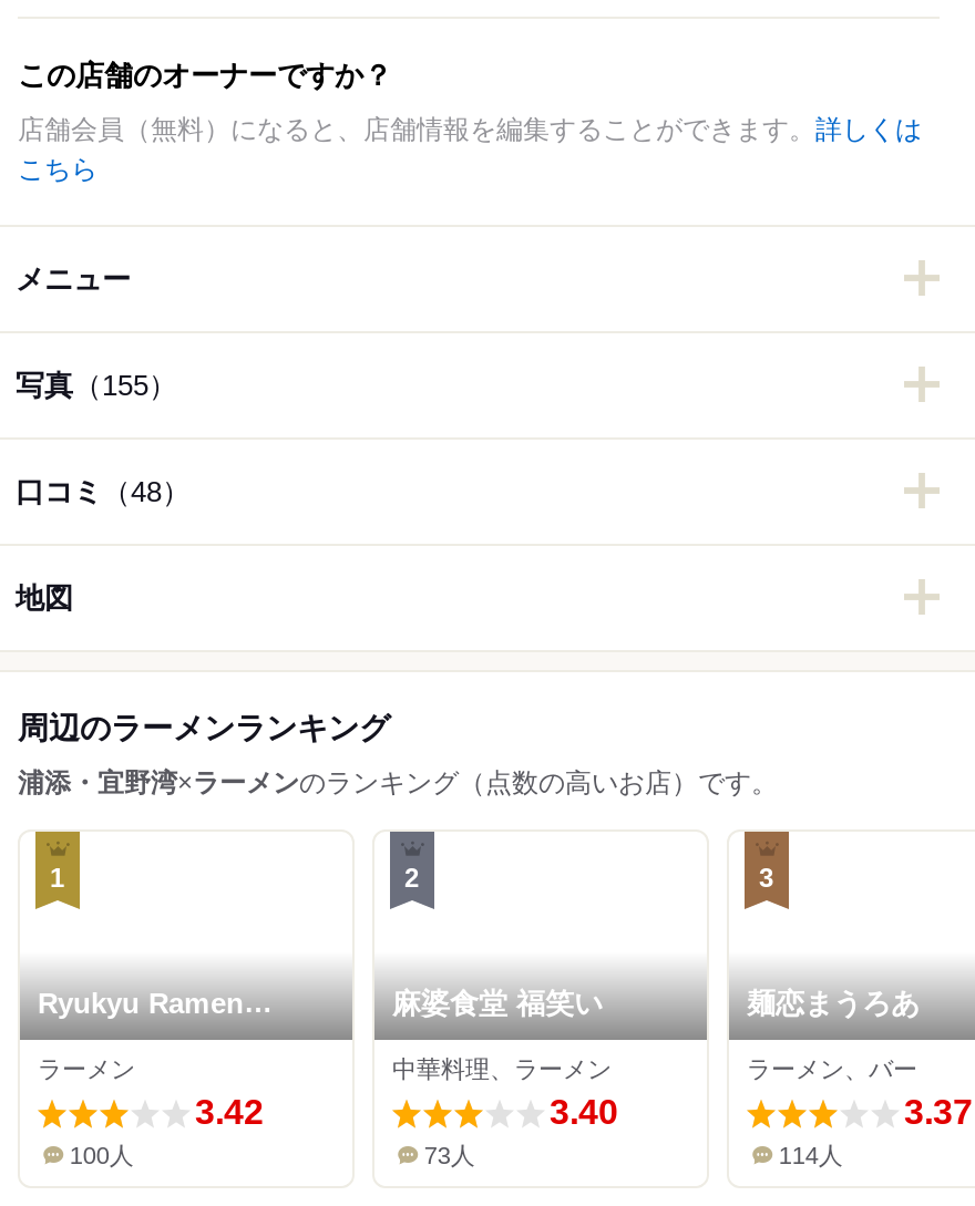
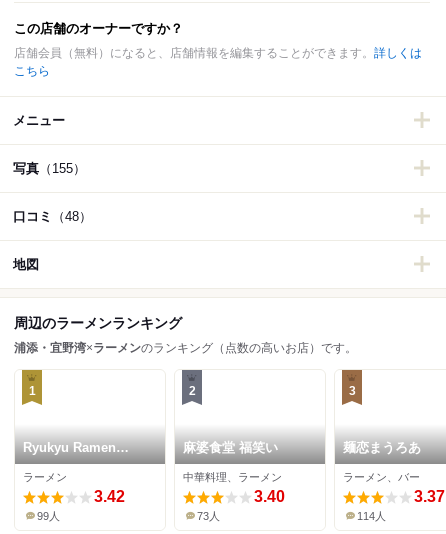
[70,1141,134,1167] 100人 -> [37,510,60,522] 99人

